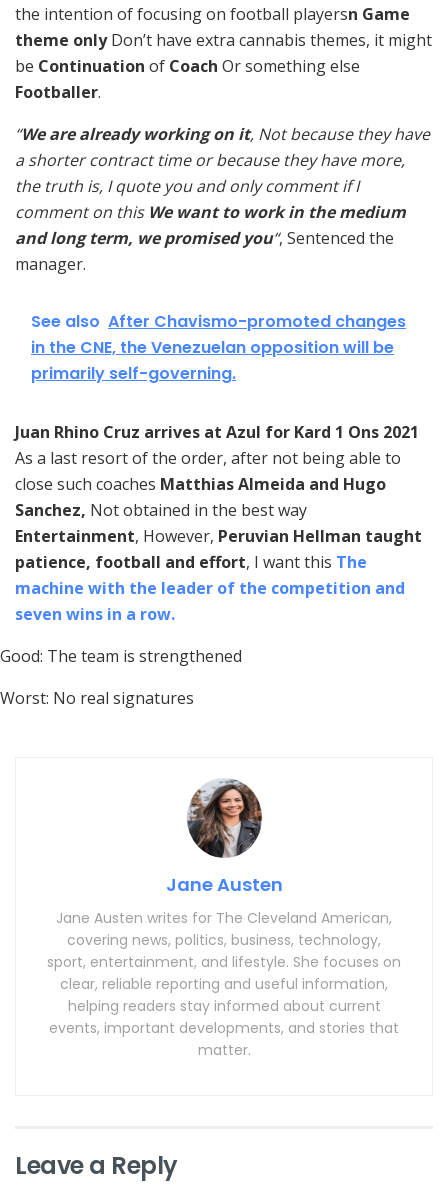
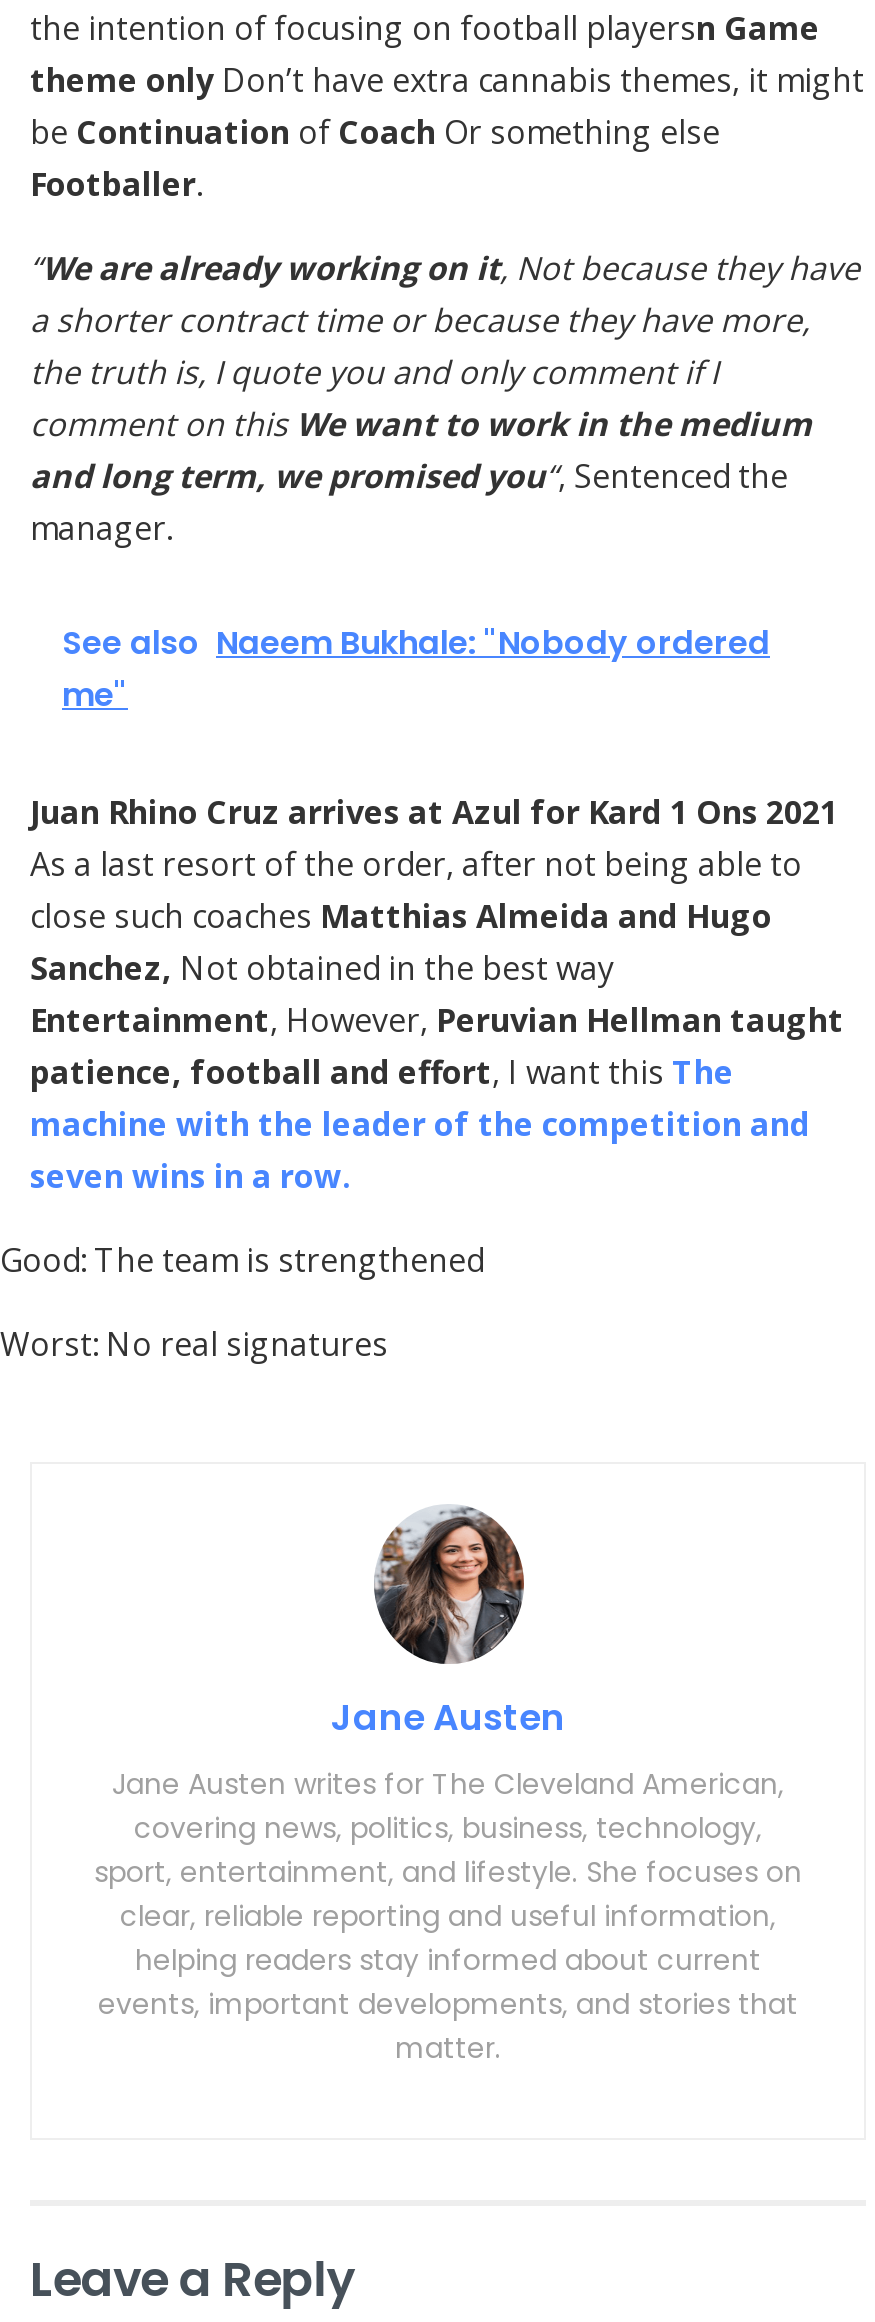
[31,310,406,385] See also After Chavismo-promoted changes | in the CNE, the Venezuelan opposition will be | primarily self-governing. -> [62,619,770,717] See also Naeem Bukhale: "Nobody ordered | me"

